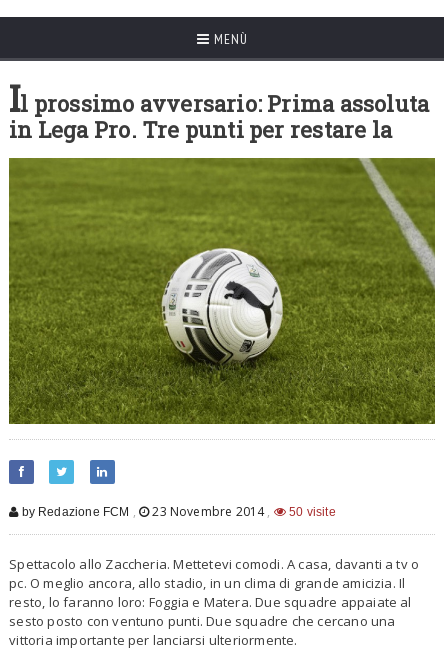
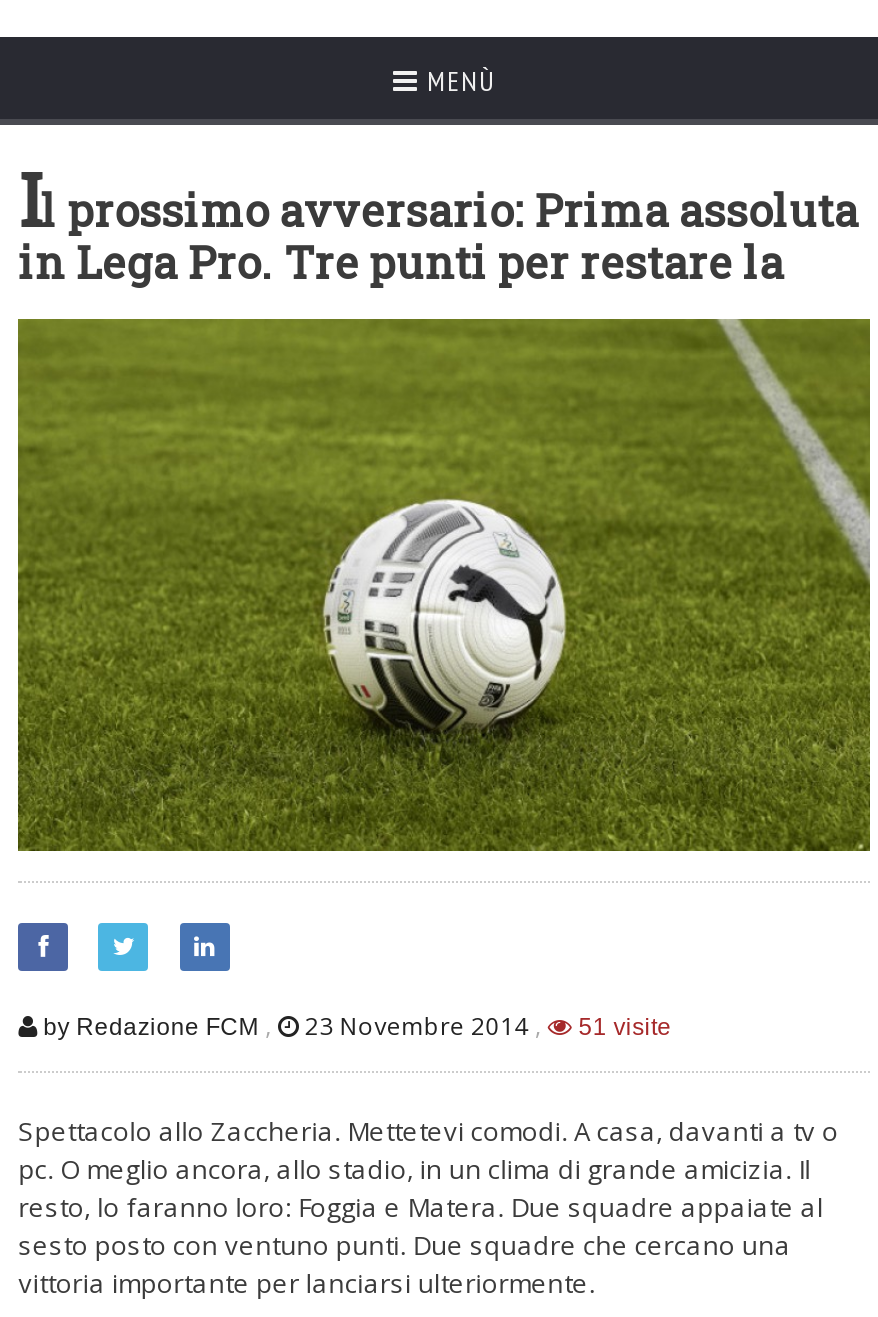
[18,503,336,520] by Redazione FCM , 23 Novembre 2014, 50 visite -> [37,1009,672,1043] by Redazione FCM , 23 Novembre 2014, 51 visite

